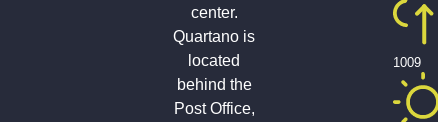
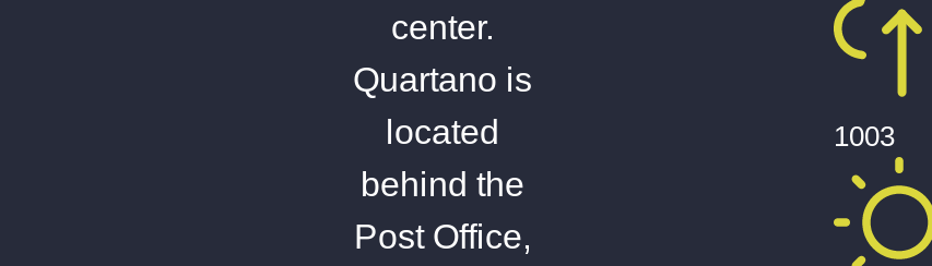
[393,55,421,70] 1009 -> [834,120,895,153] 1003

